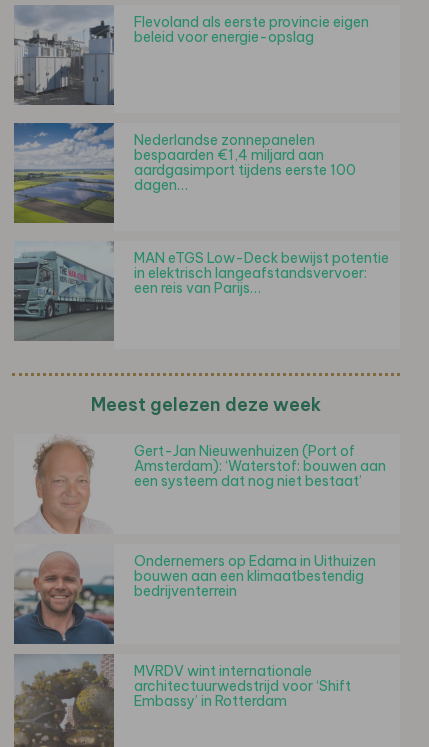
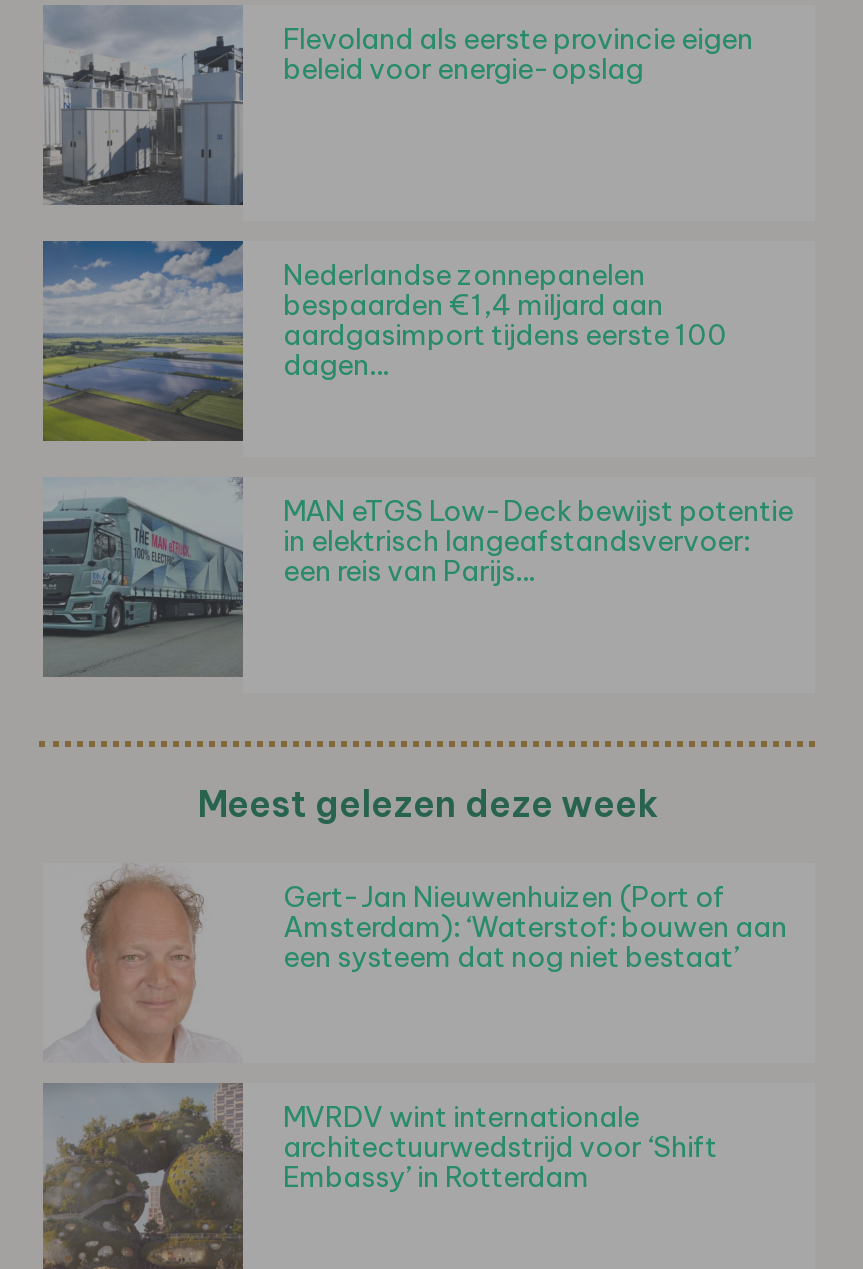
[13,547,376,645] [image] | Ondernemers op Edama in Uithuizen | bouwen aan een klimaatbestendig | bedrijventerrein -> none

